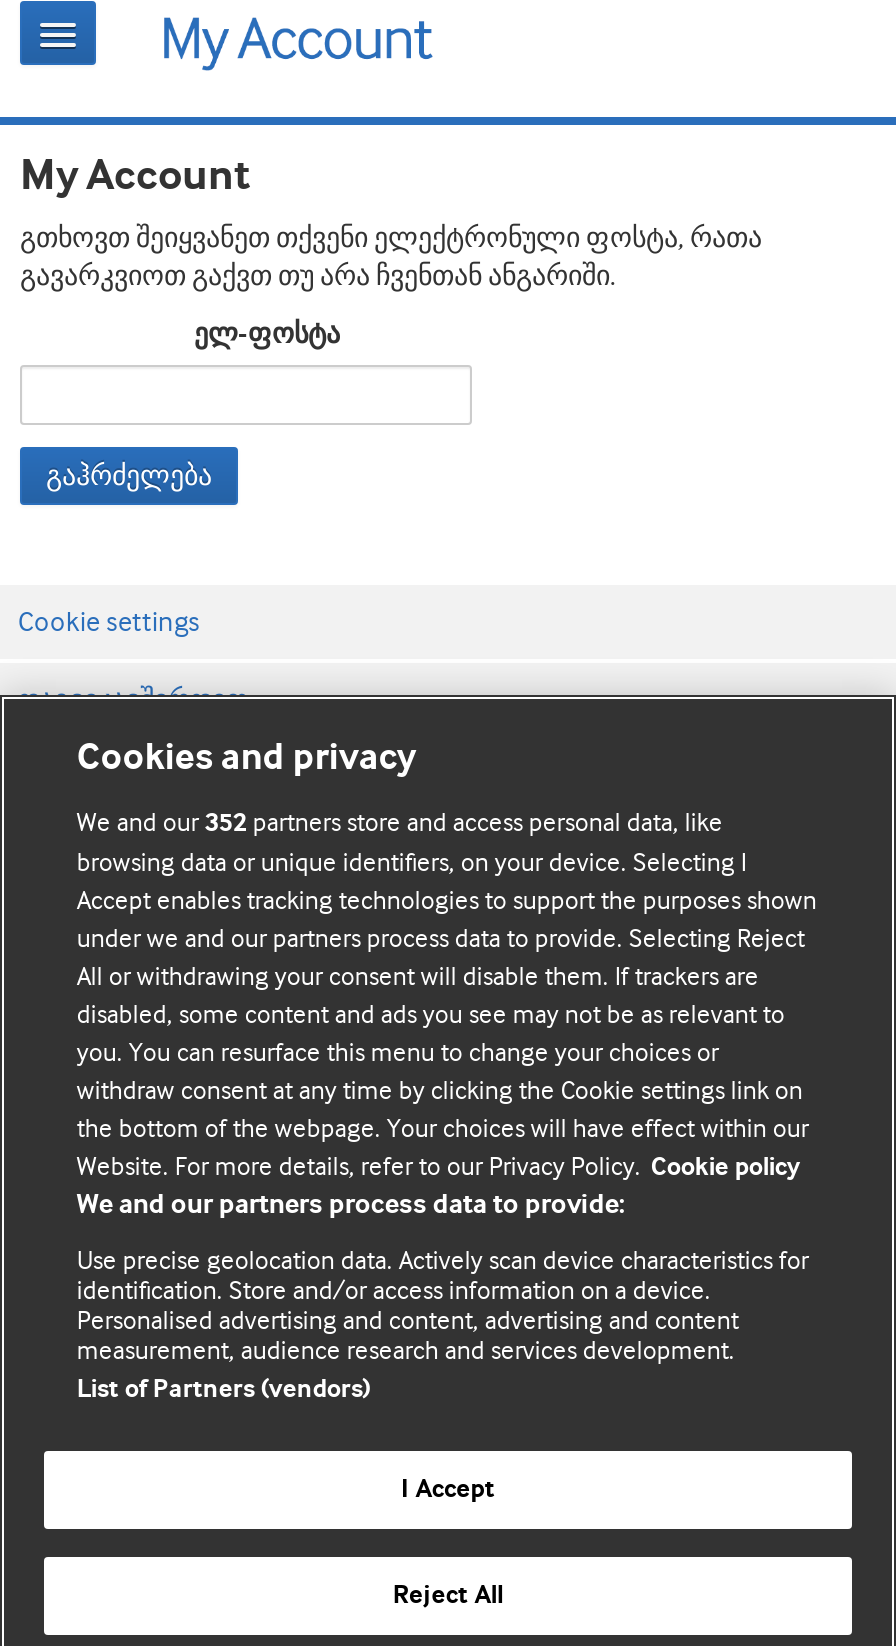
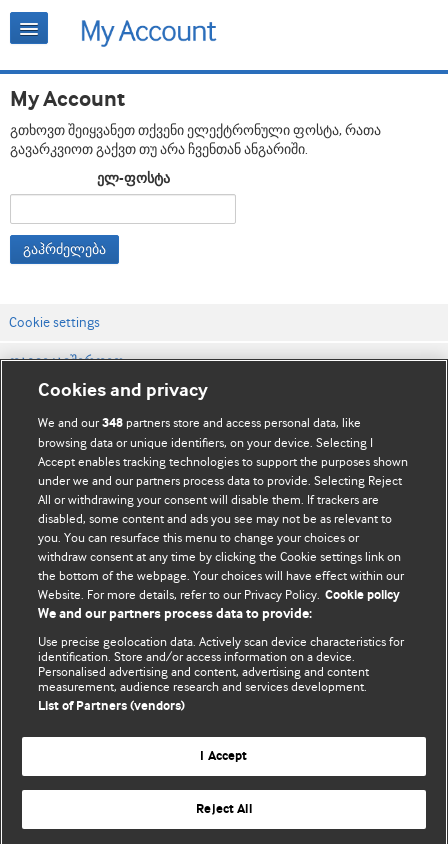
[77,807,723,839] We and our 352 partners store and access personal data, like -> [38,415,361,431] We and our 348 partners store and access personal data, like

